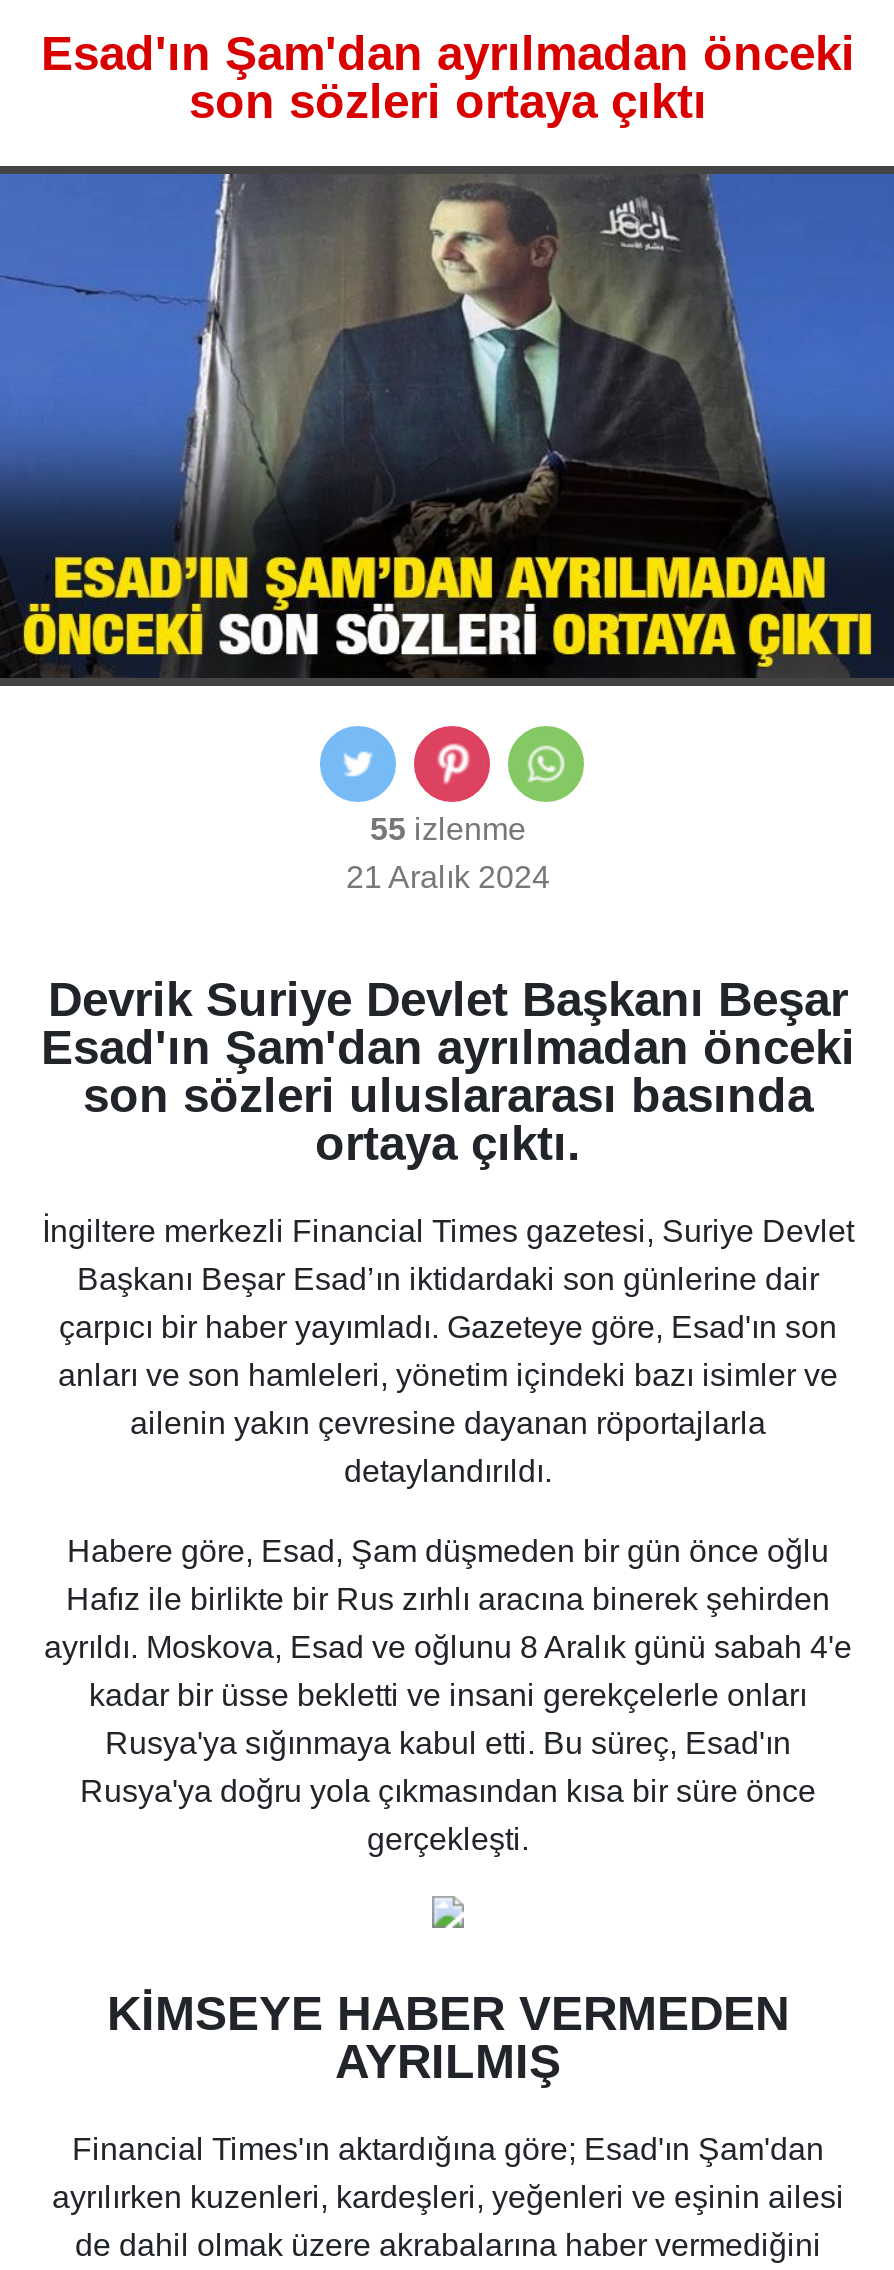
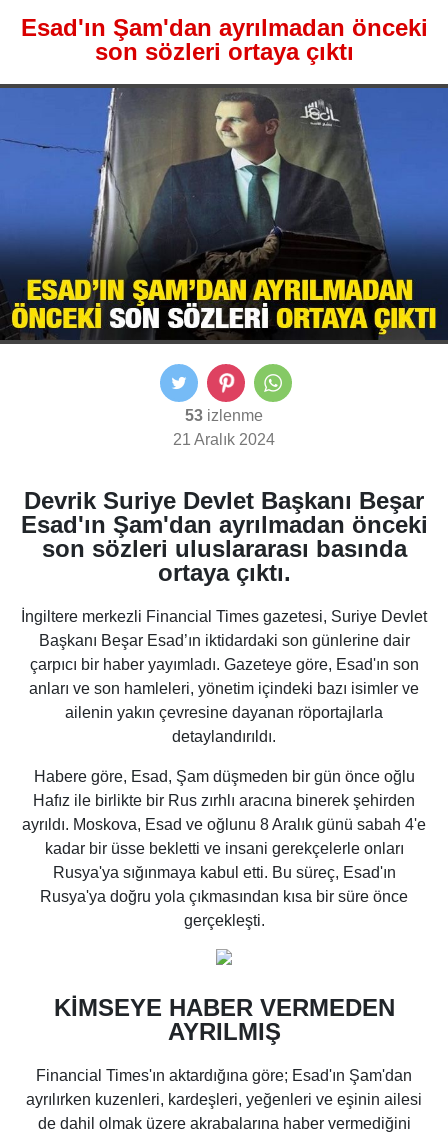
[370,812,526,846] 55 izlenme -> [185,407,263,424] 53 izlenme

